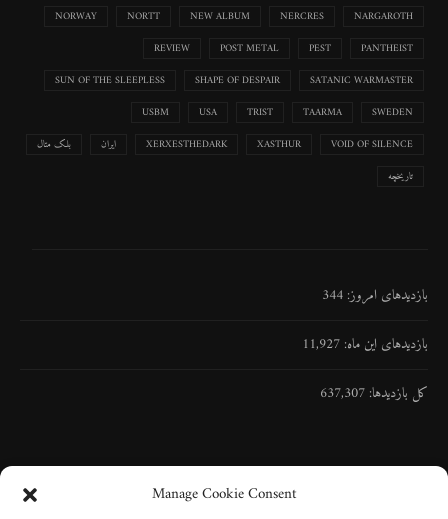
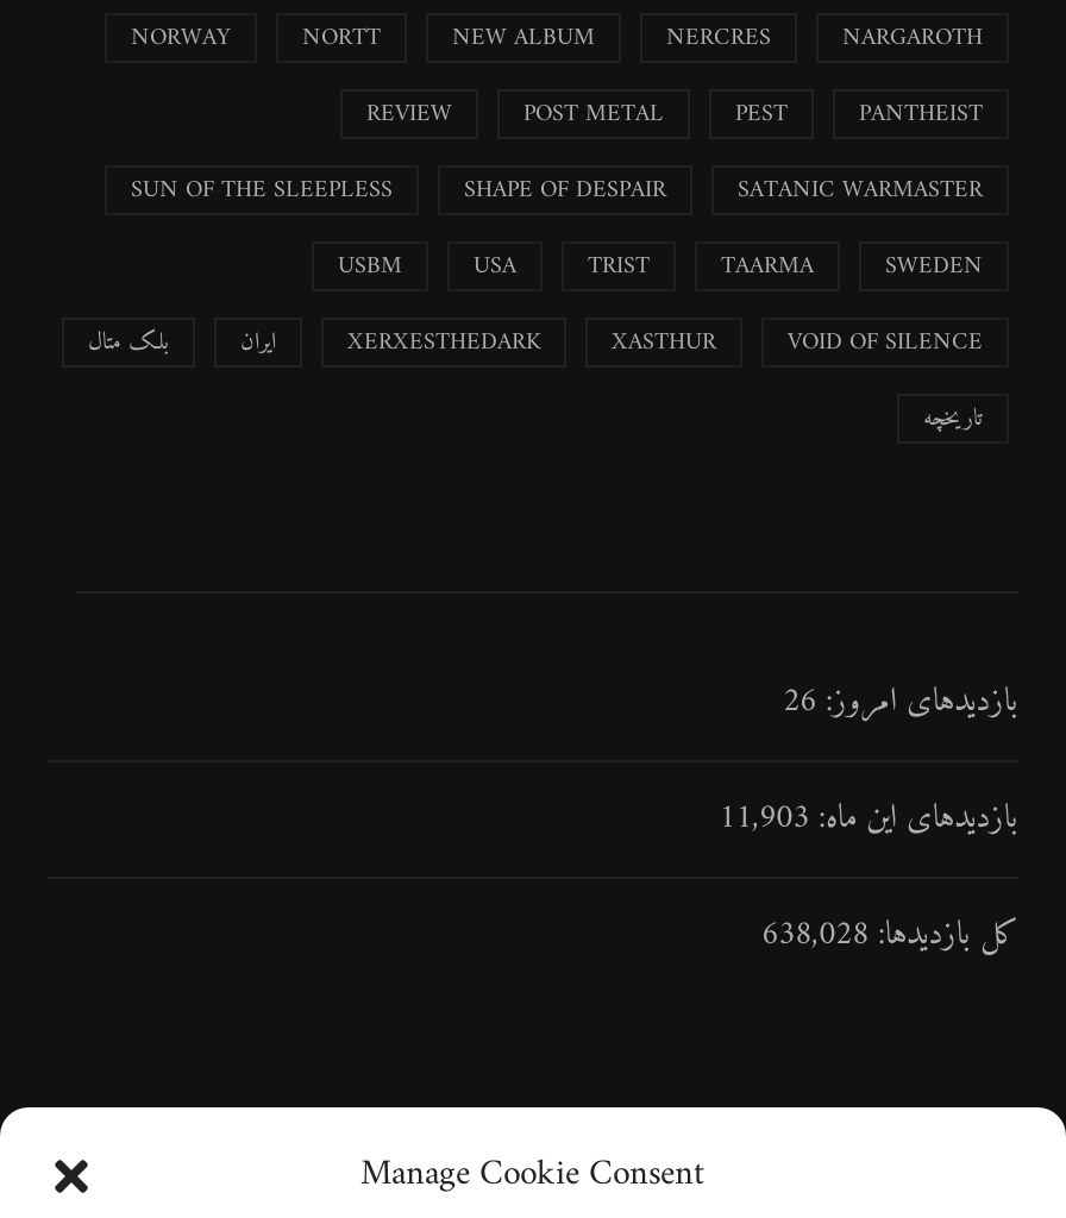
[322,283,428,308] بازدیدهای امروز: 344 -> [783,673,1018,732] بازدیدهای امروز: 26
[302,332,428,357] بازدیدهای این ماه: 11,927 -> [719,789,1018,849] بازدیدهای این ماه: 11,903
[320,381,428,406] کل بازدیدها: 637,307 -> [761,906,1018,965] کل بازدیدها: 638,028

